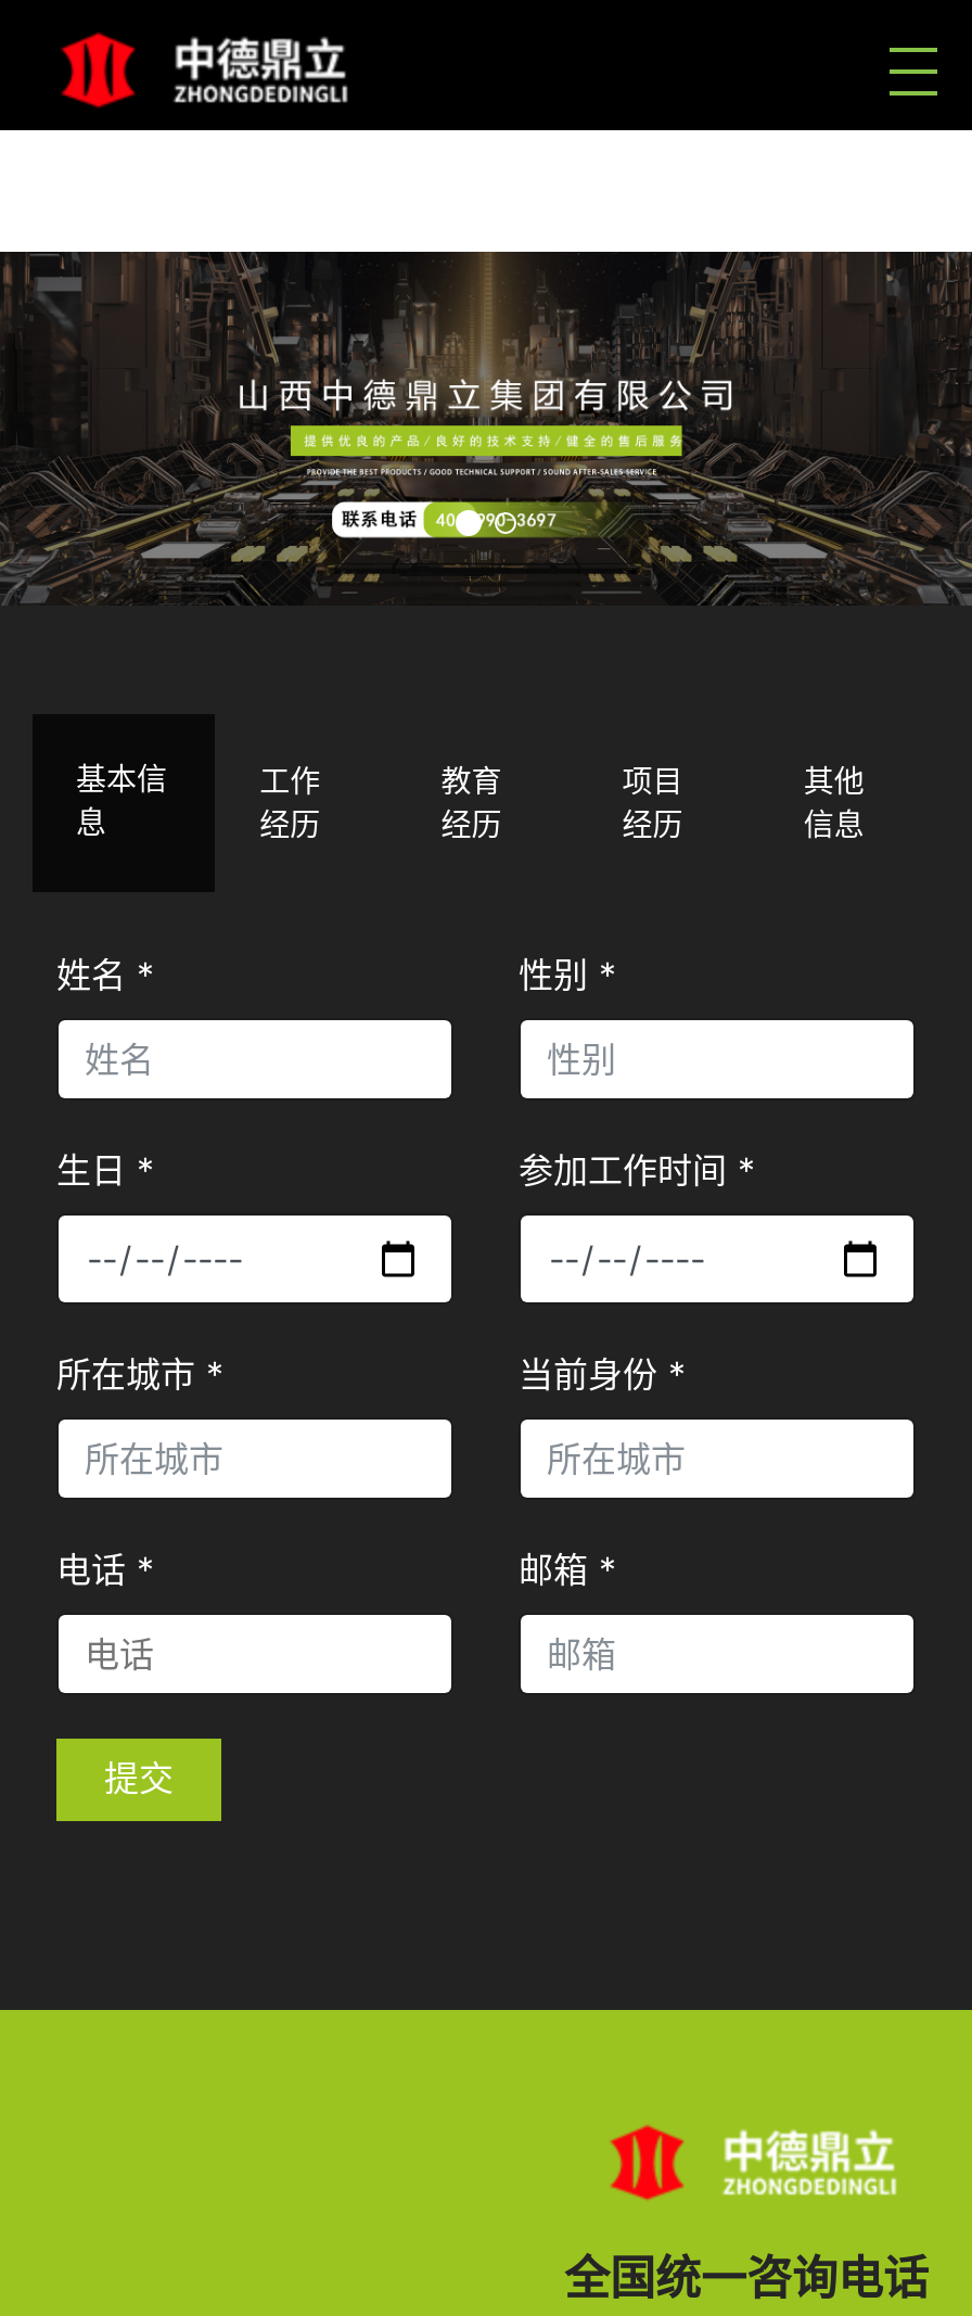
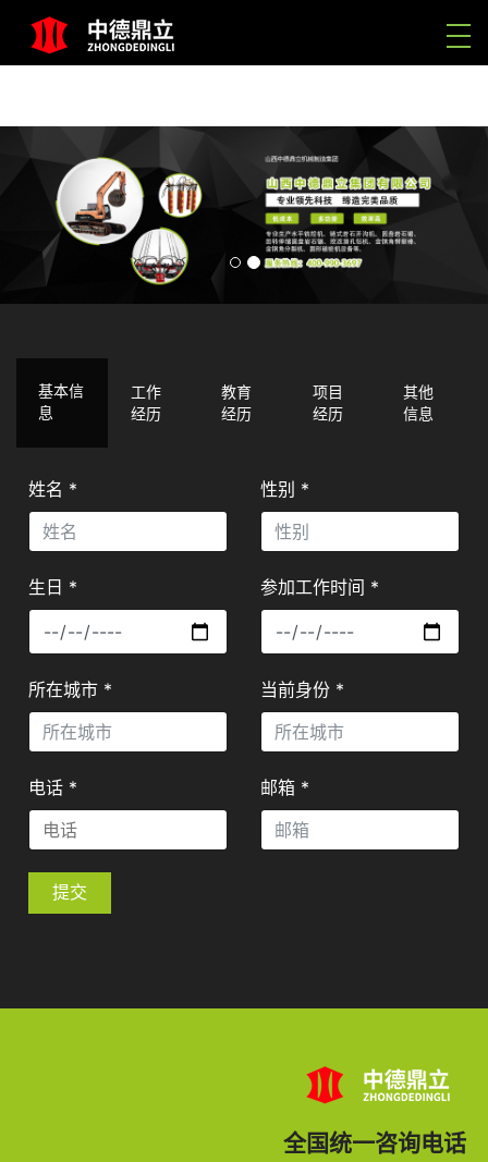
[7,252,965,606] [image] -> [3,126,485,303] [image]

